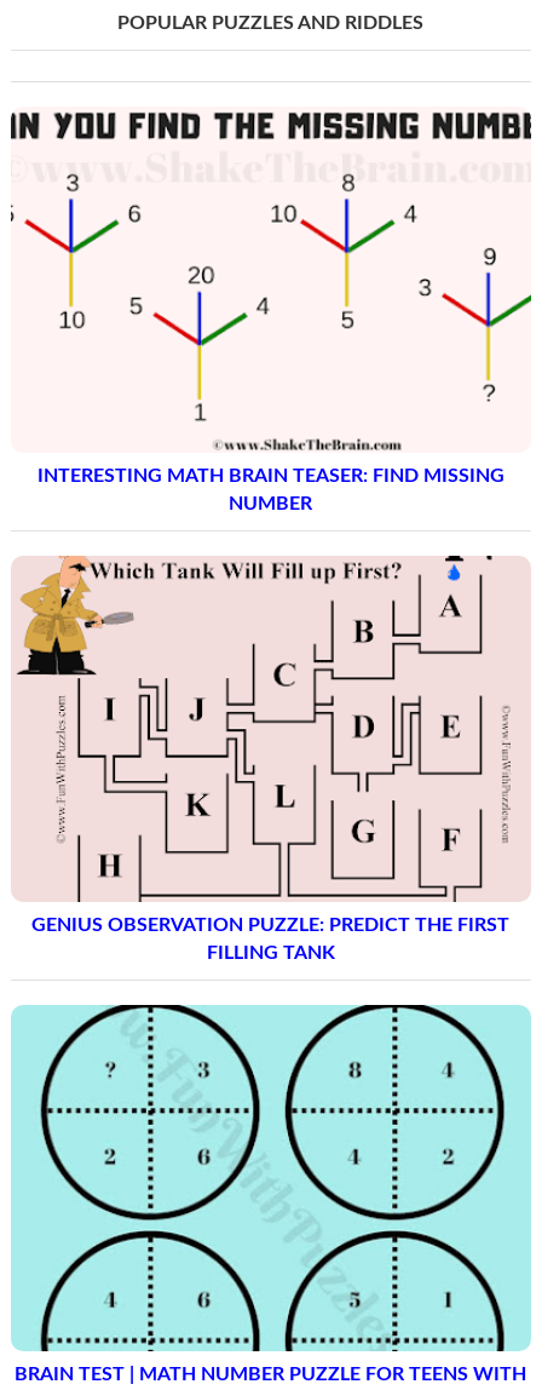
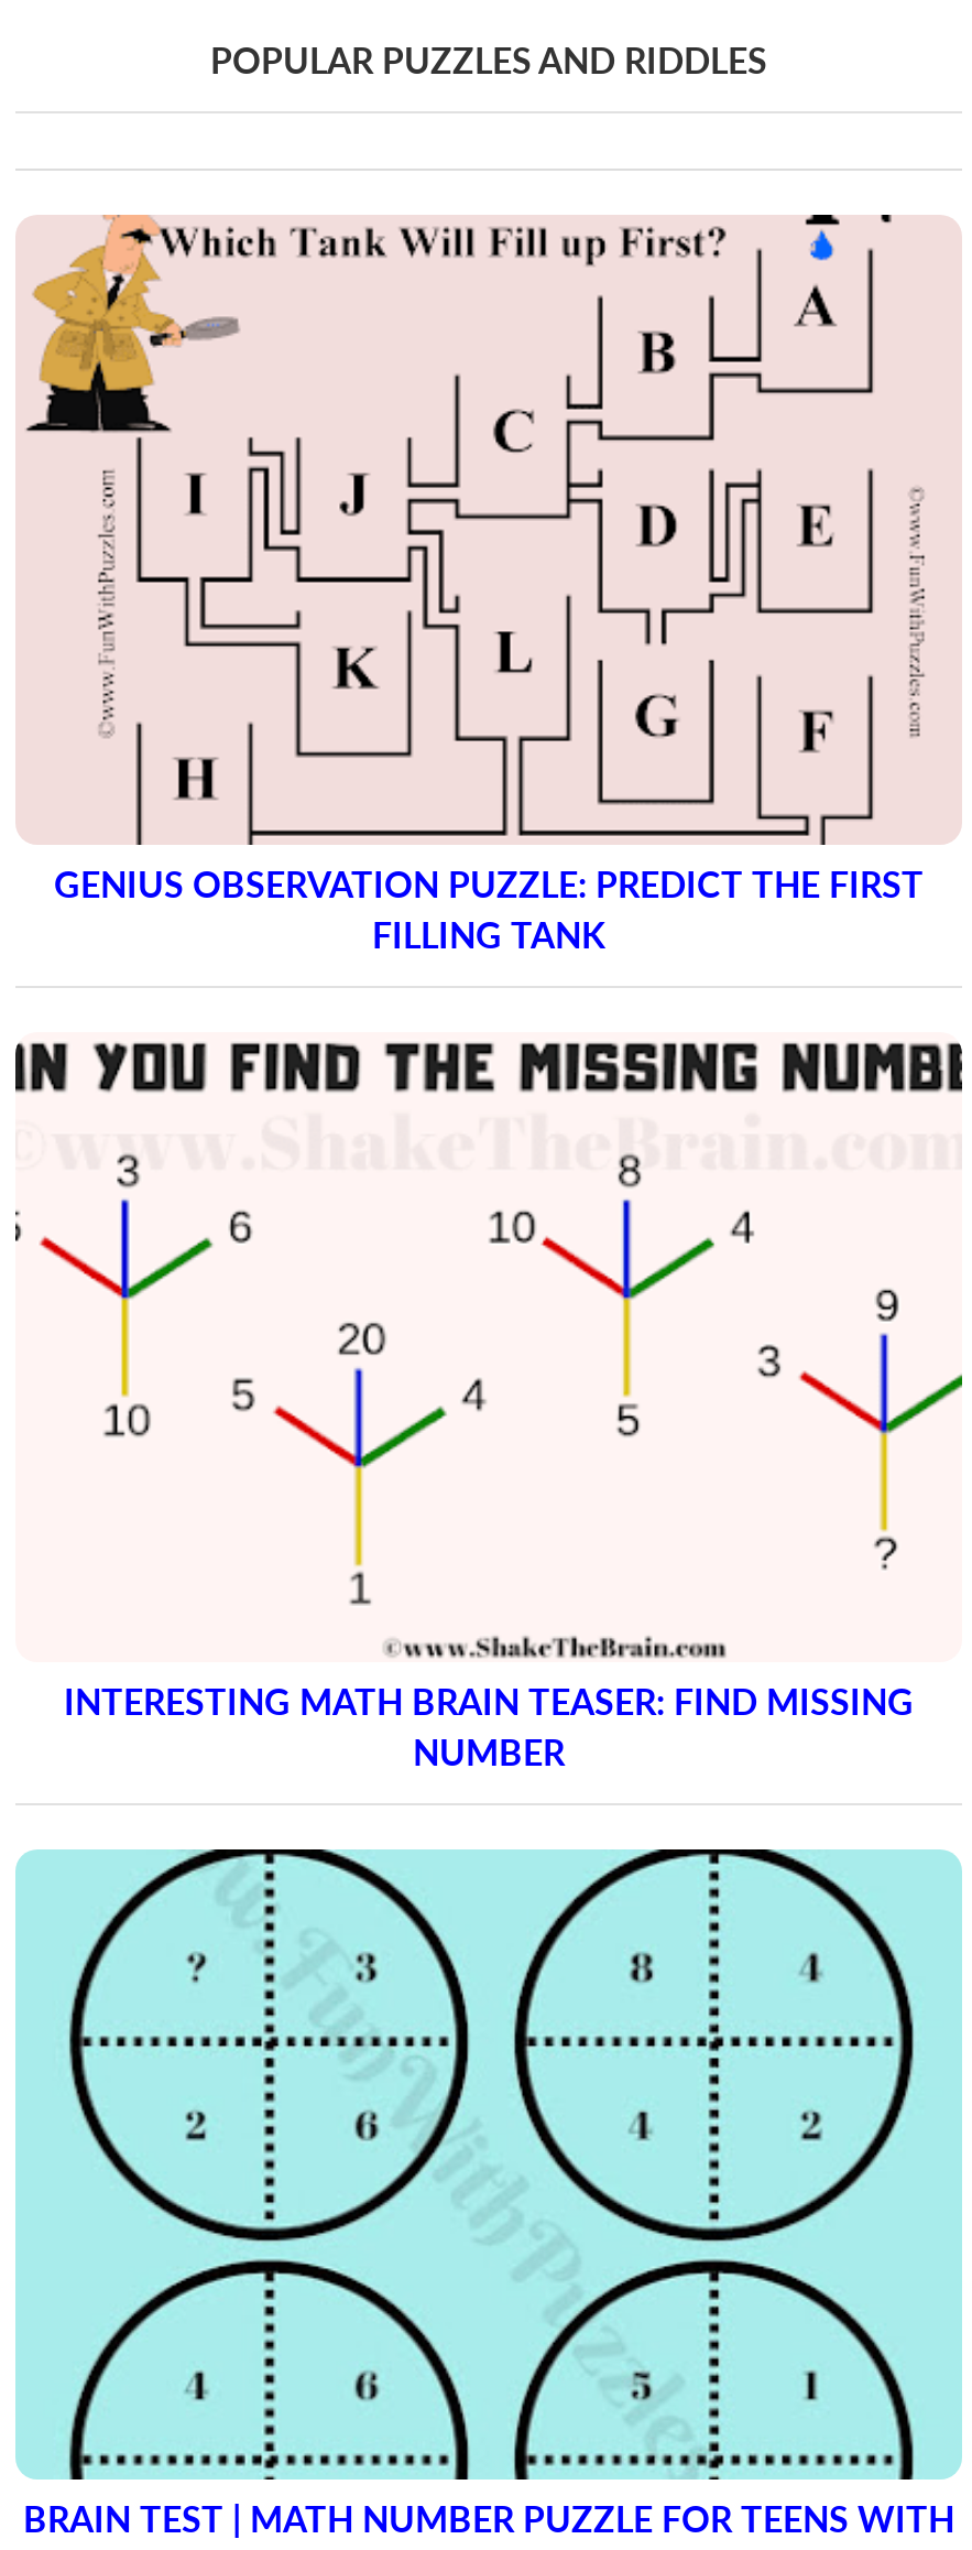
moved [38,466,504,513] -> [64,1686,914,1772]: INTERESTING MATH BRAIN TEASER: FIND MISSING | NUMBER
moved [12,555,530,962] -> [18,213,960,955]: [image] | GENIUS OBSERVATION PUZZLE: PREDICT THE FIRST | FILLING TANK

